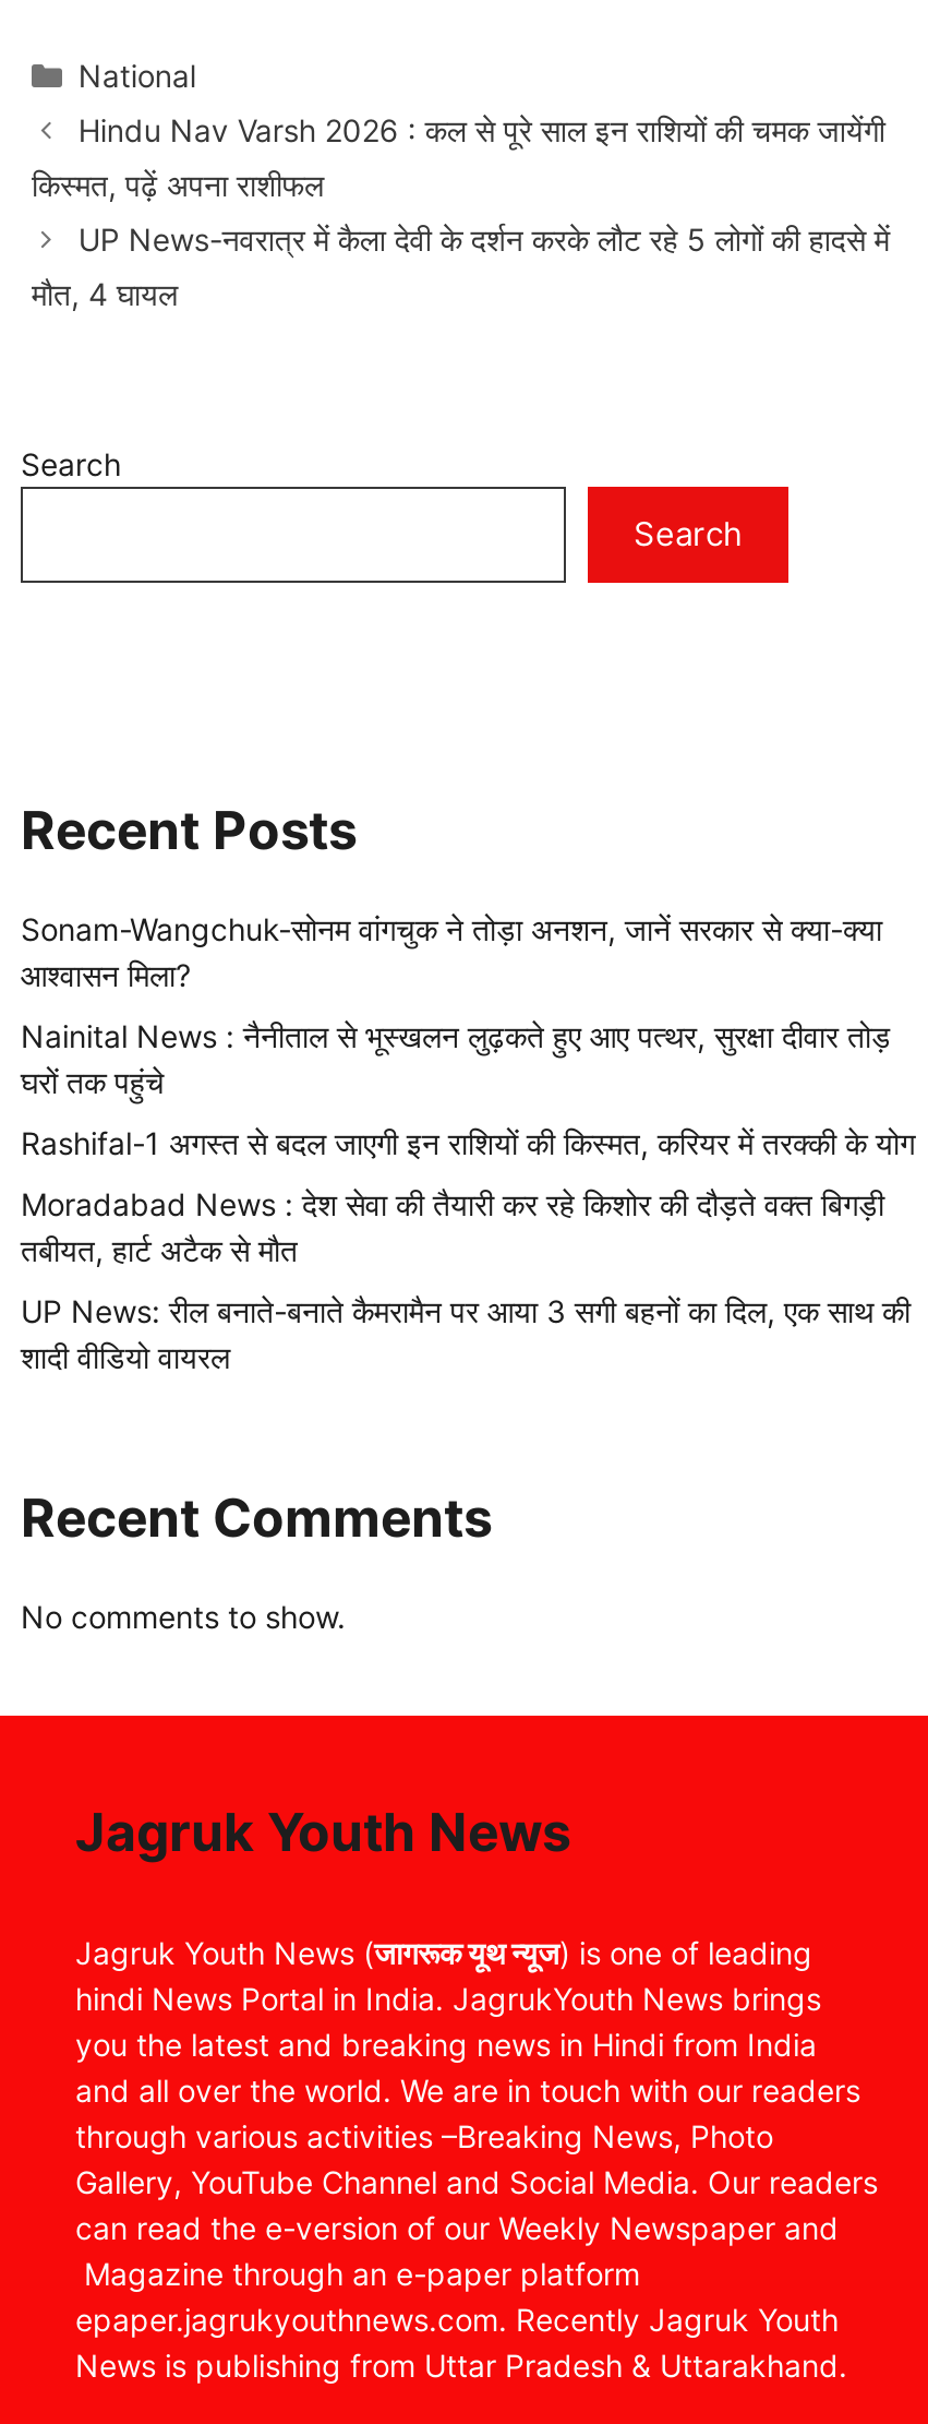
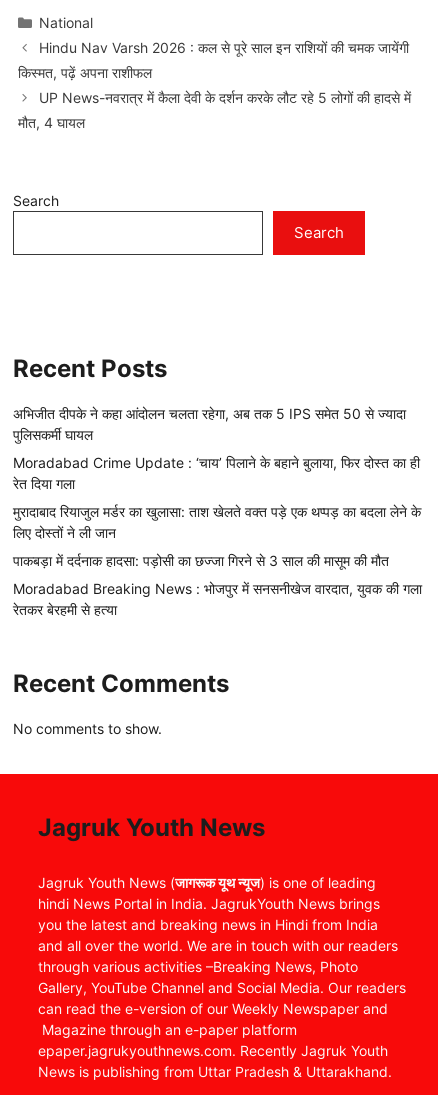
[21,910,882,993] Sonam-Wangchuk-सोनम वांगचुक ने तोड़ा अनशन, जानें सरकार से क्या-क्या | आश्वासन मिला? -> [13,405,406,443] अभिजीत दीपके ने कहा आंदोलन चलता रहेगा, अब तक 5 IPS समेत 50 से ज्यादा | पुलिसकर्मी घायल
[21,1017,891,1100] Nainital News : नैनीताल से भूस्खलन लुढ़कते हुए आए पत्थर, सुरक्षा दीवार तोड़ | घरों तक पहुंचे -> [13,454,420,492] Moradabad Crime Update : ‘चाय’ पिलाने के बहाने बुलाया, फिर दोस्त का ही | रेत दिया गला
[21,1124,915,1161] Rashifal-1 अगस्त से बदल जाएगी इन राशियों की किस्मत, करियर में तरक्की के योग -> [13,503,421,541] मुरादाबाद रियाजुल मर्डर का खुलासा: ताश खेलते वक्त पड़े एक थप्पड़ का बदला लेने के | लिए दोस्तों ने ली जान
[21,1185,884,1268] Moradabad News : देश सेवा की तैयारी कर रहे किशोर की दौड़ते वक्त बिगड़ी | तबीयत, हार्ट अटैक से मौत -> [13,552,389,569] पाकबड़ा में दर्दनाक हादसा: पड़ोसी का छज्जा गिरने से 3 साल की मासूम की मौत
[21,1292,911,1375] UP News: रील बनाते-बनाते कैमरामैन पर आया 3 सगी बहनों का दिल, एक साथ की | शादी वीडियो वायरल -> [13,580,422,618] Moradabad Breaking News : भोजपुर में सनसनीखेज वारदात, युवक की गला | रेतकर बेरहमी से हत्या

